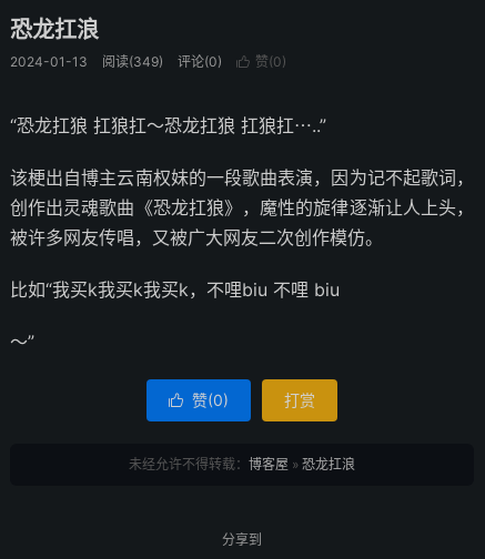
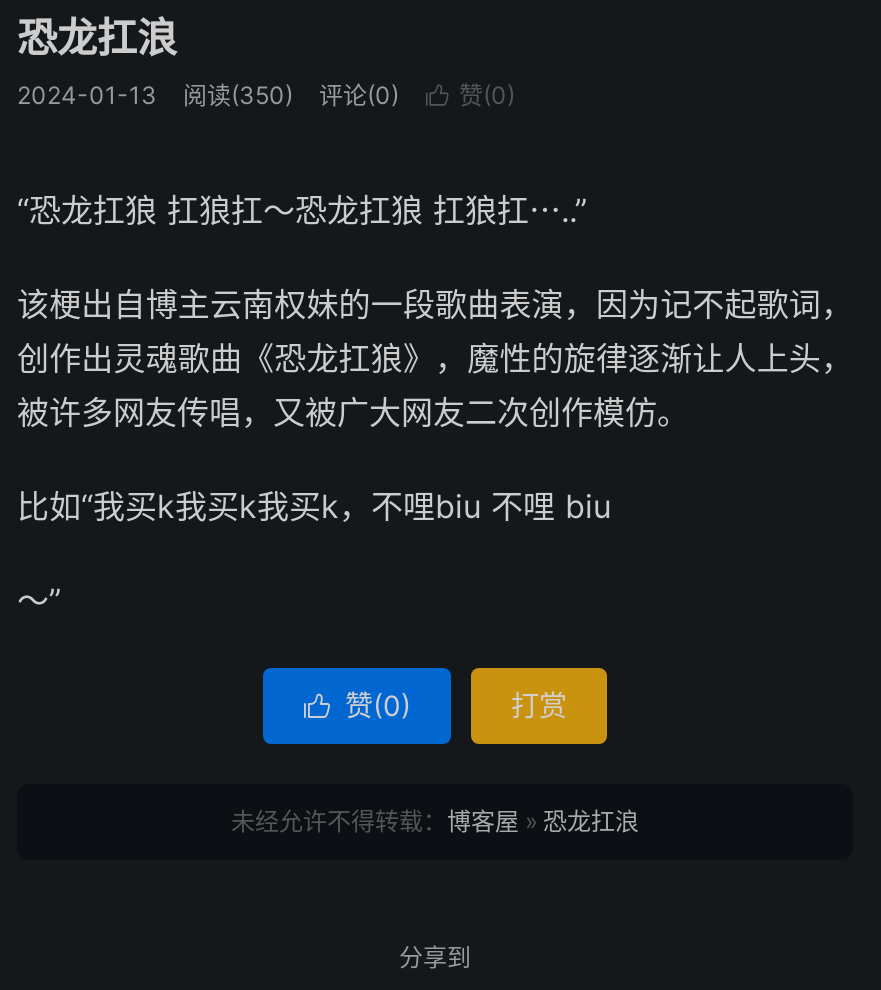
[102,53,163,70] 阅读(349) -> [183,80,293,110] 阅读(350)

